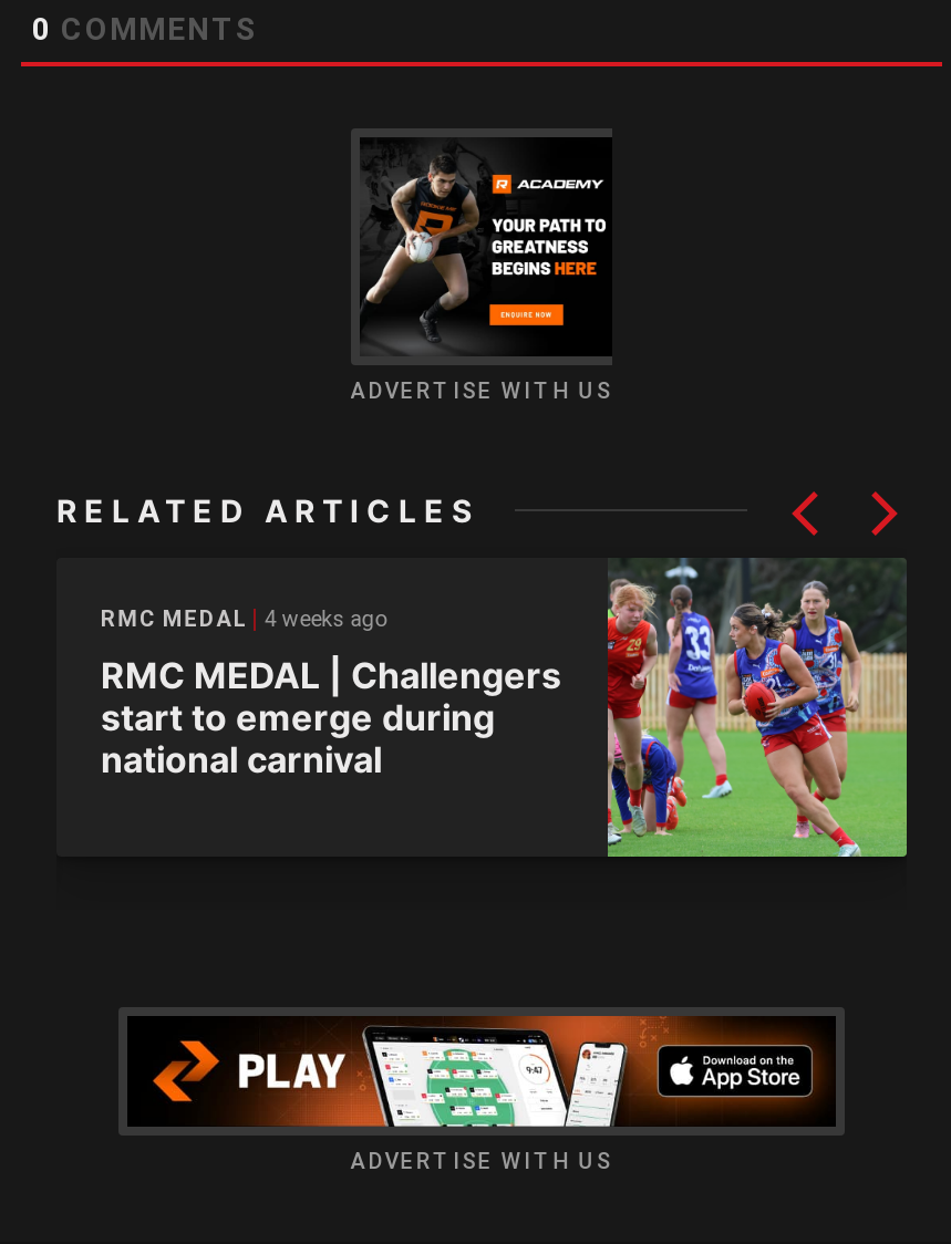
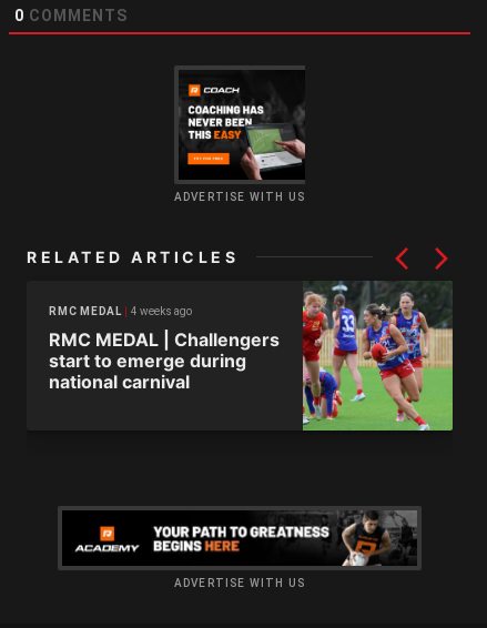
[362,155,612,356] [image] -> [179,80,306,181] [image]
[152,1014,836,1129] [image] -> [74,510,417,567] [image]

